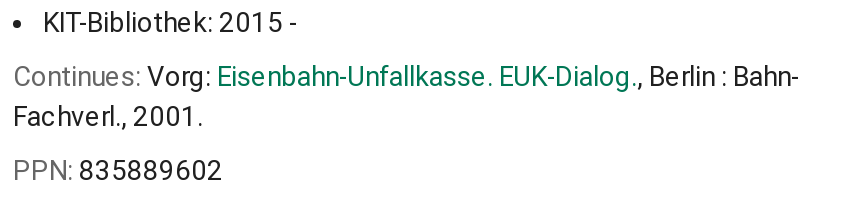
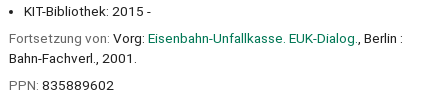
[13,59,799,131] Continues: Vorg: Eisenbahn-Unfallkasse. EUK-Dialog., Berlin : Bahn- | Fachverl., 2001. -> [9,30,403,66] Fortsetzung von: Vorg: Eisenbahn-Unfallkasse. EUK-Dialog., Berlin : | Bahn-Fachverl., 2001.

